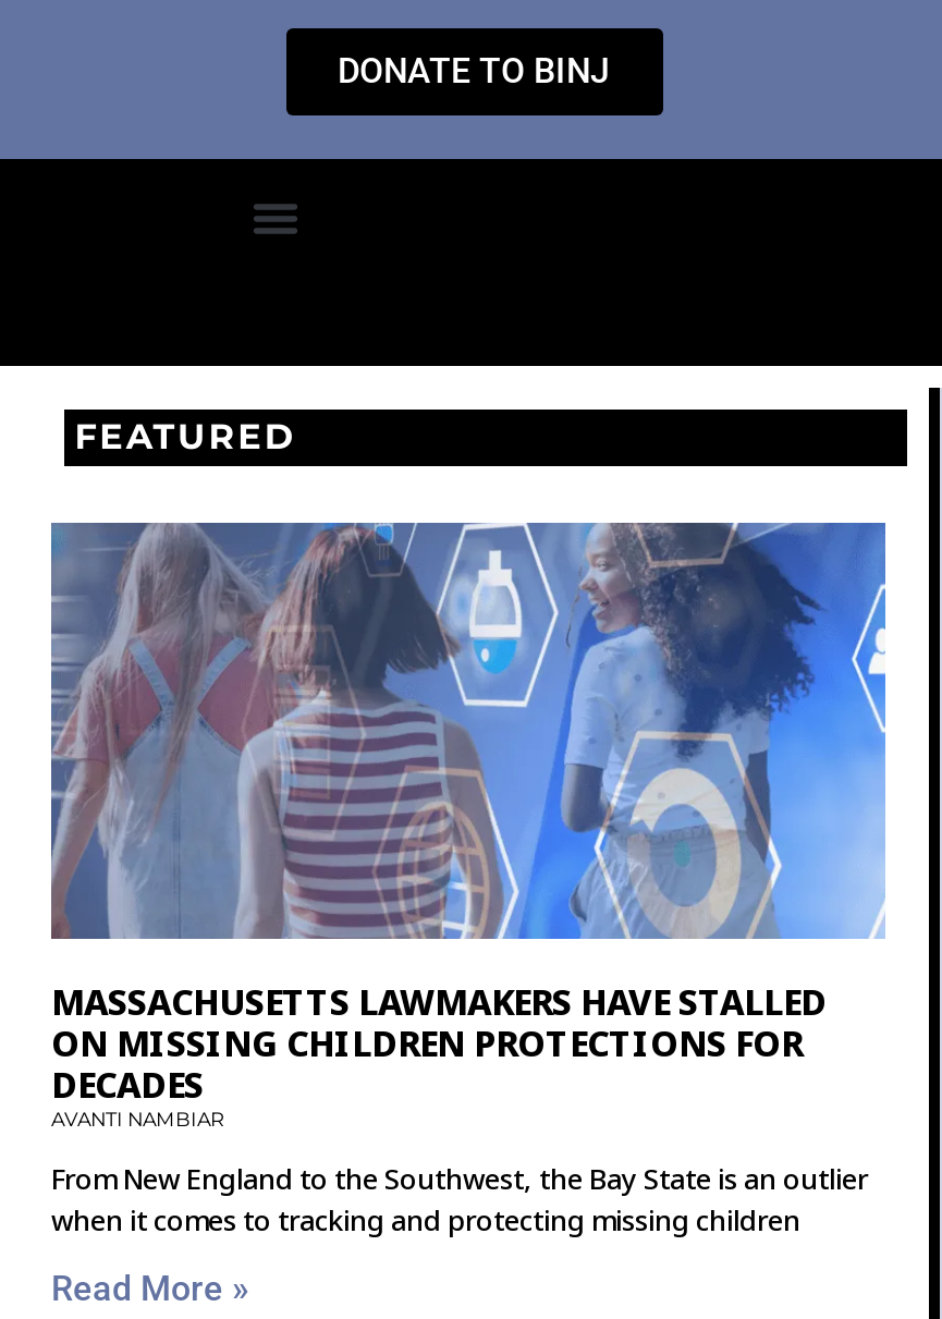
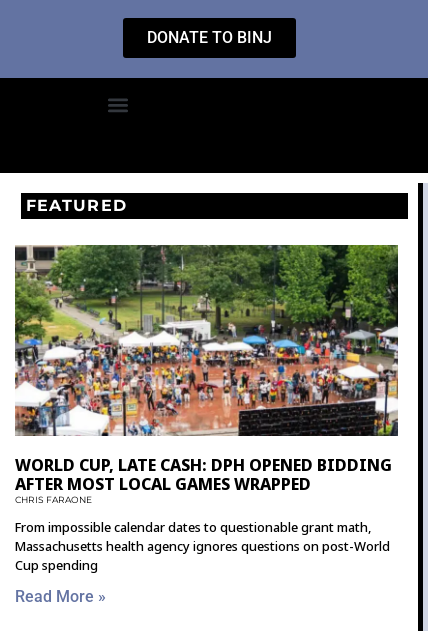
[49,521,888,1131] [image] | MASSACHUSETTS LAWMAKERS HAVE STALLED | ON MISSING CHILDREN PROTECTIONS FOR | DECADES | AVANTI NAMBIAR -> [14,244,399,505] [image] | WORLD CUP, LATE CASH: DPH OPENED BIDDING | AFTER MOST LOCAL GAMES WRAPPED | CHRIS FARAONE
[51,1159,868,1240] From New England to the Southwest, the Bay State is an outlier | when it comes to tracking and protecting missing children -> [15,518,390,574] From impossible calendar dates to questionable grant math, | Massachusetts health agency ignores questions on post-World | Cup spending

